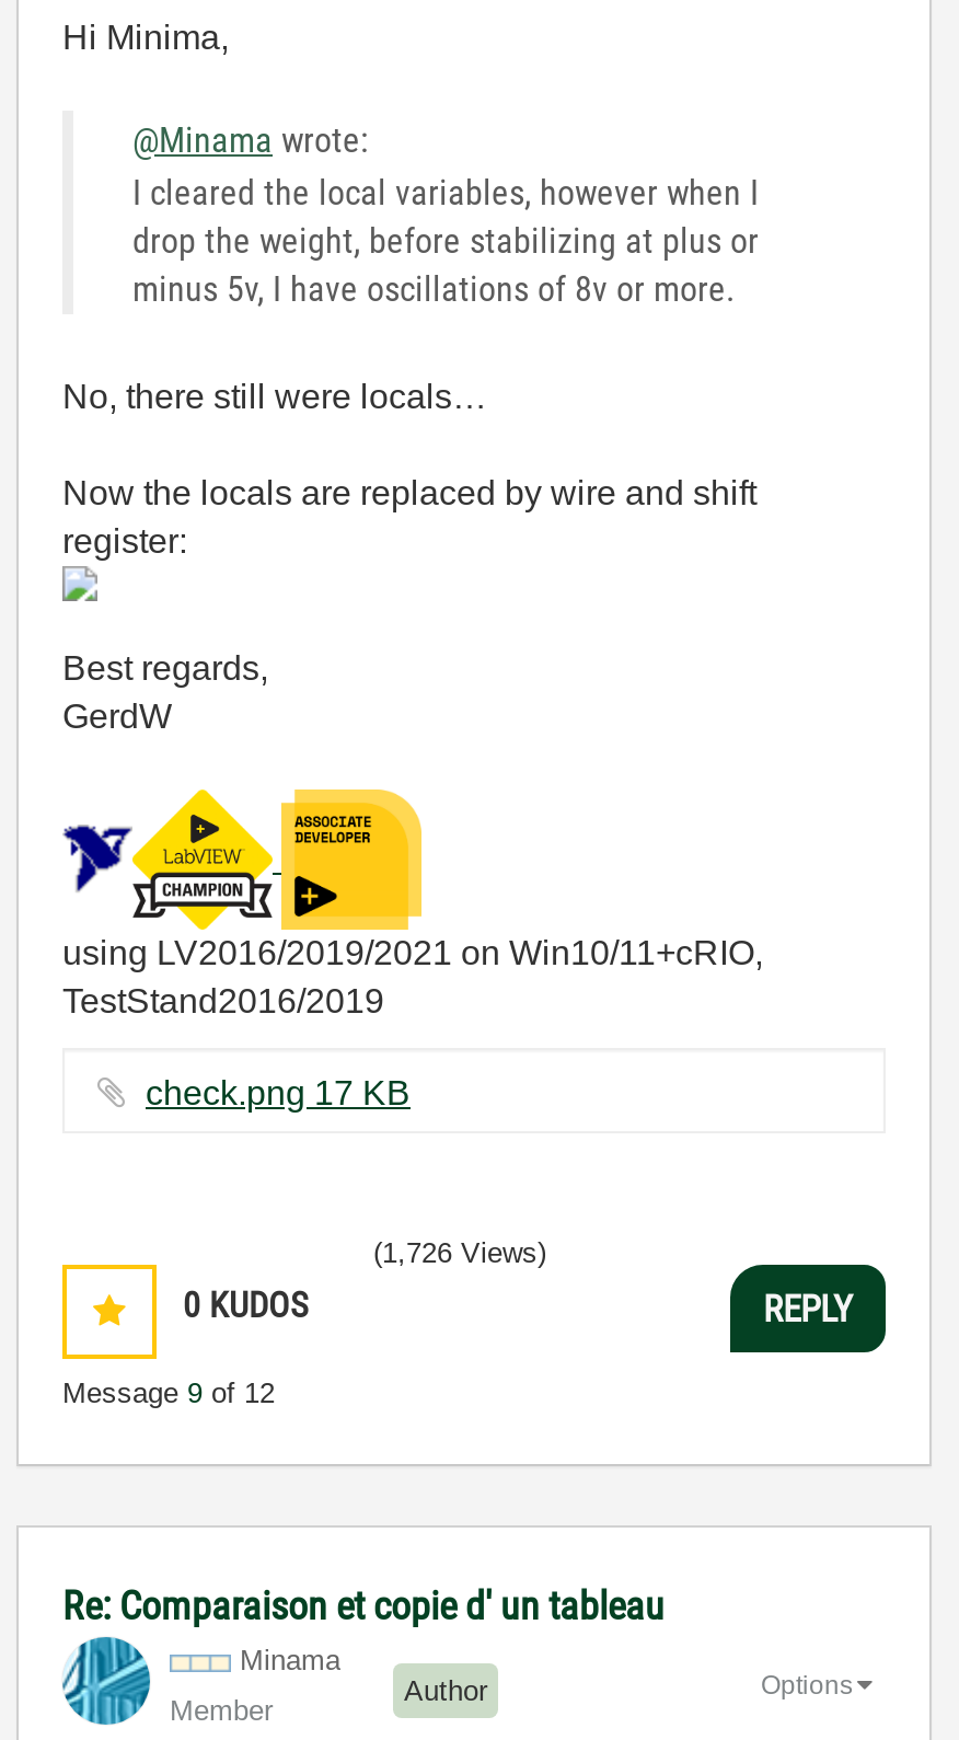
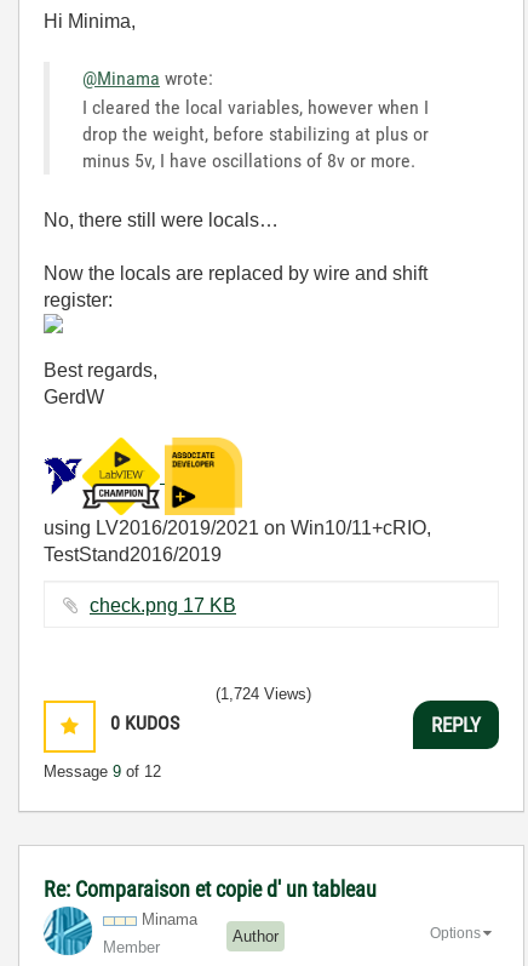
[373,1237,546,1270] (1,726 Views) -> [216,685,311,703] (1,724 Views)

